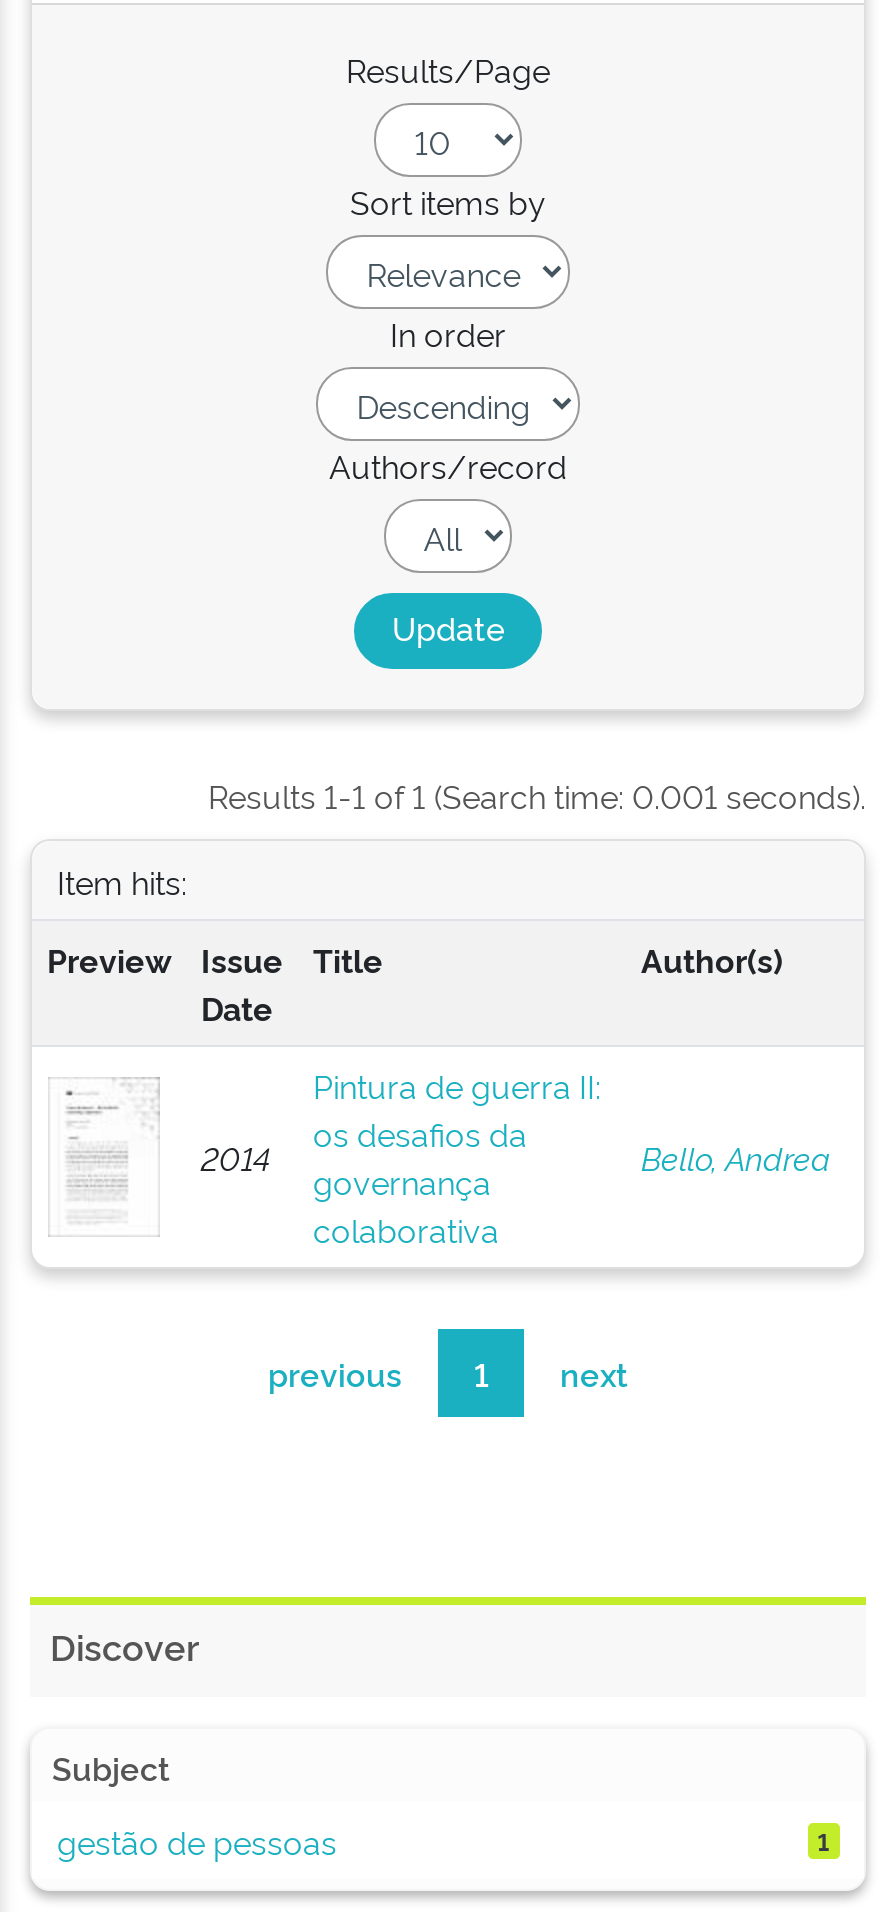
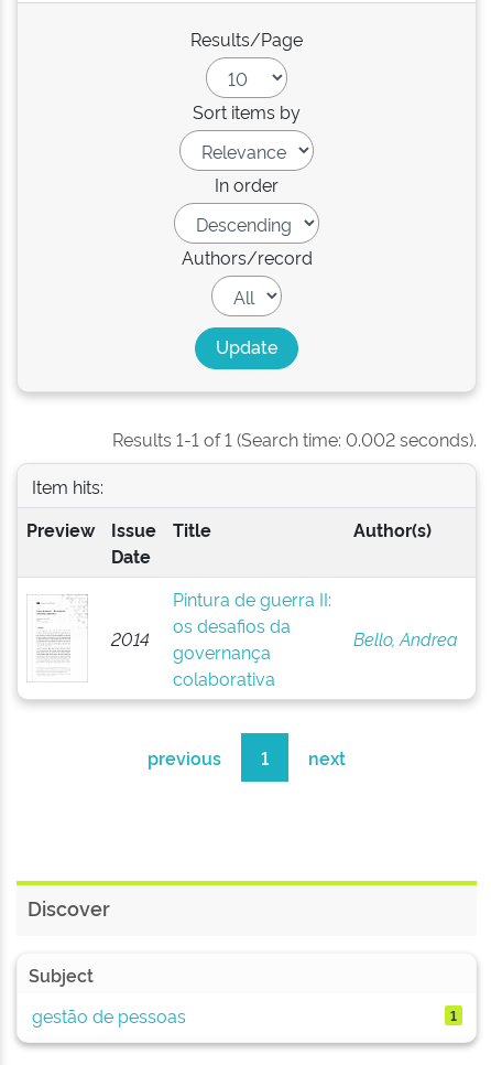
[208,773,866,817] Results 1-1 of 1 (Search time: 0.001 seconds). -> [112,427,477,451] Results 1-1 of 1 (Search time: 0.002 seconds).

